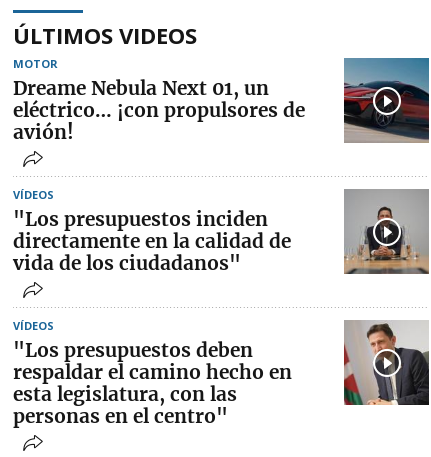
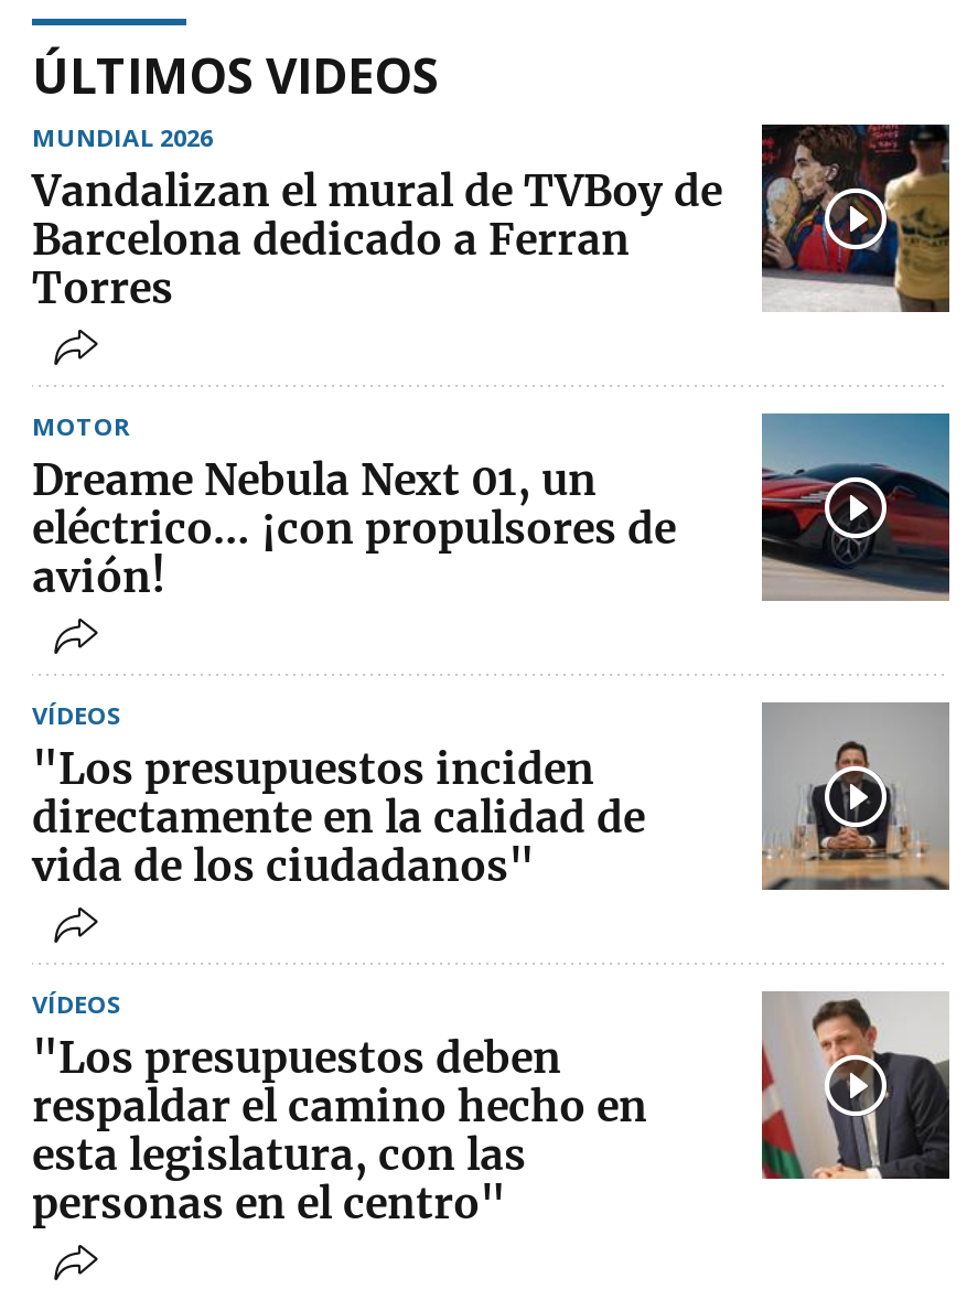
none -> [32,121,952,315] [image] | MUNDIAL 2026 | Vandalizan el mural de TVBoy de | Barcelona dedicado a Ferran | Torres

